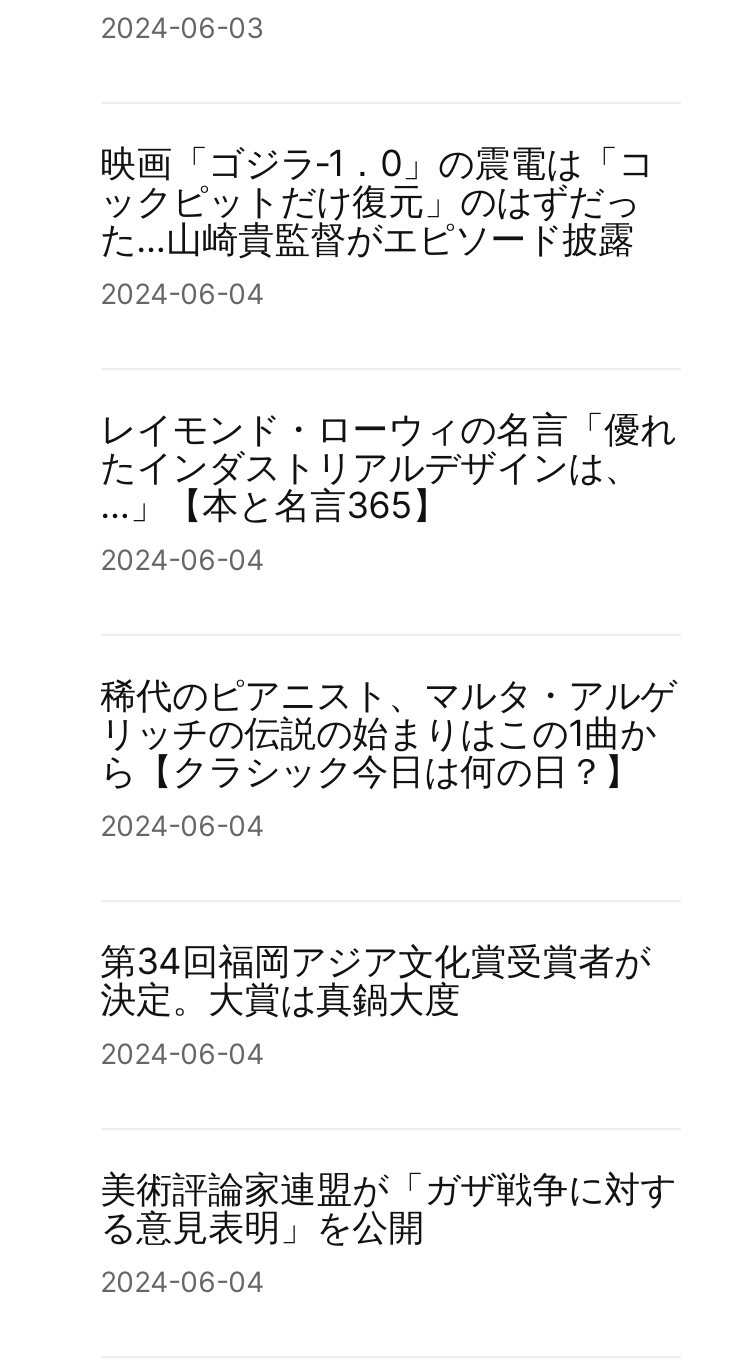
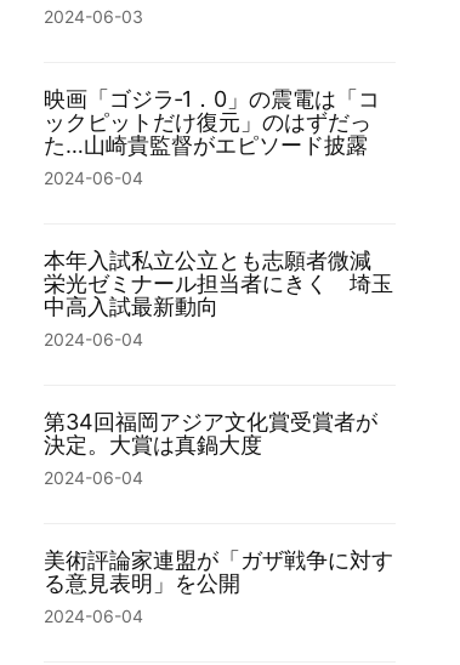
[100,408,676,792] レイモンド・ローウィの名言「優れ | たインダストリアルデザインは、 | …」【本と名言365】 | 2024-06-04 | 稀代のピアニスト、マルタ・アルゲ | リッチの伝説の始まりはこの1曲か | ら【クラシック今日は何の日？】 -> [43,248,393,319] 本年入試私立公立とも志願者微減 | 栄光ゼミナール担当者にきく 埼玉 | 中高入試最新動向

